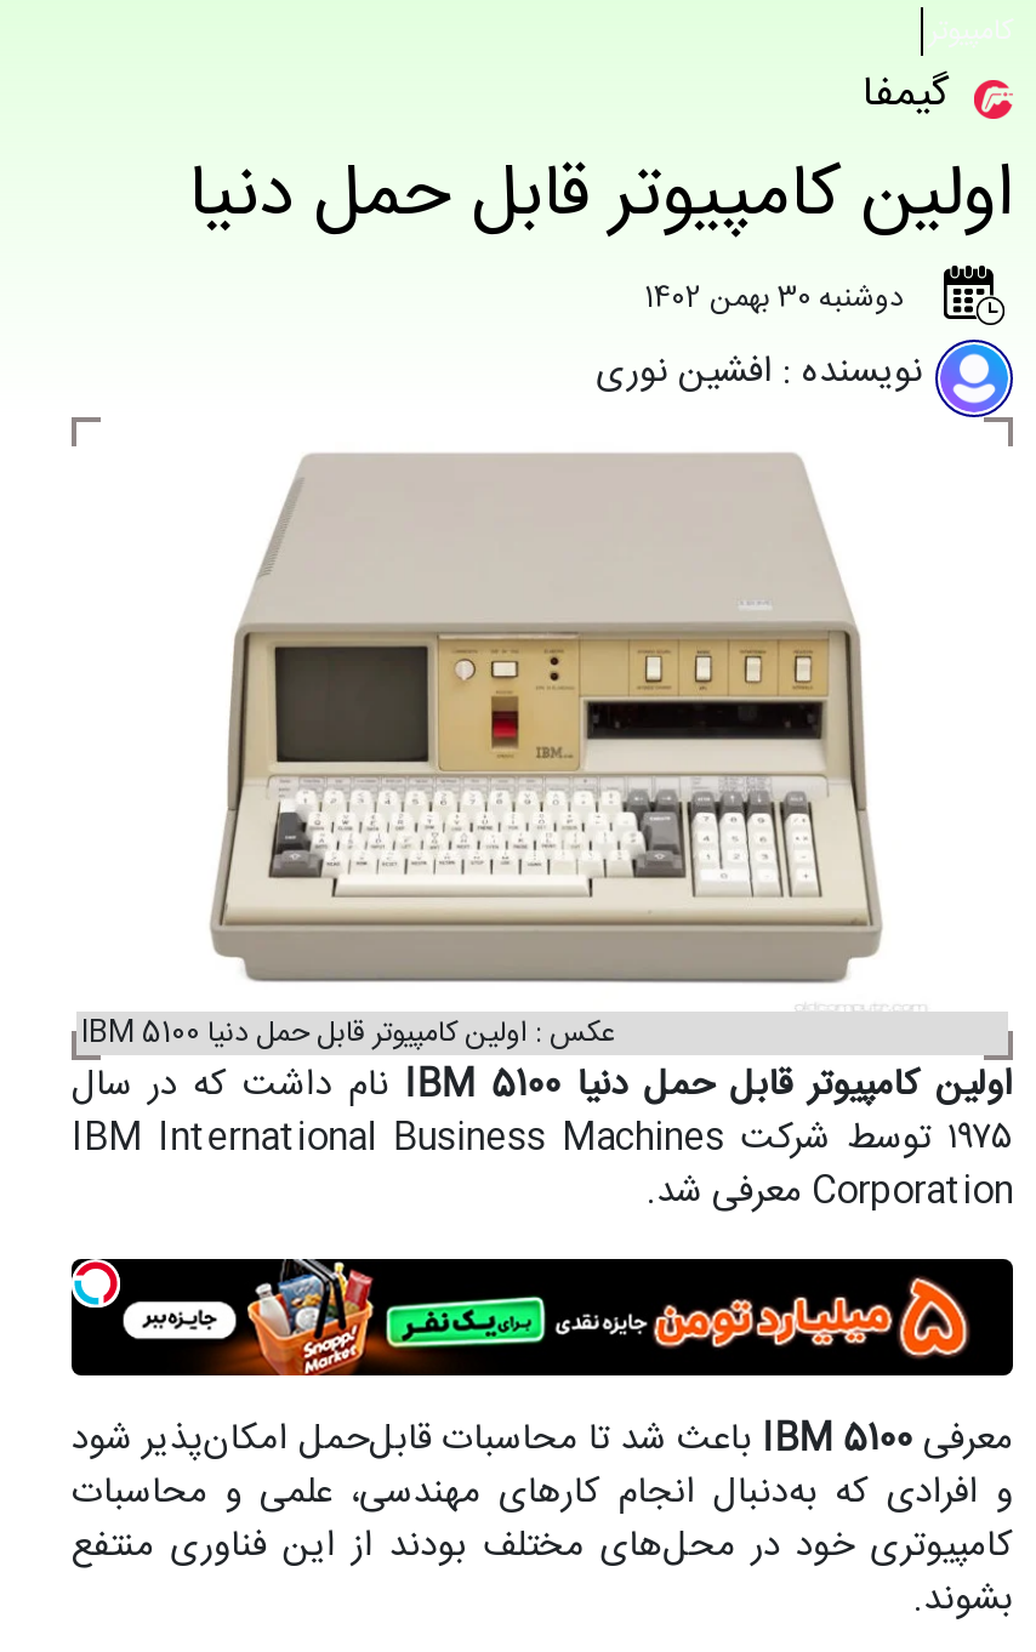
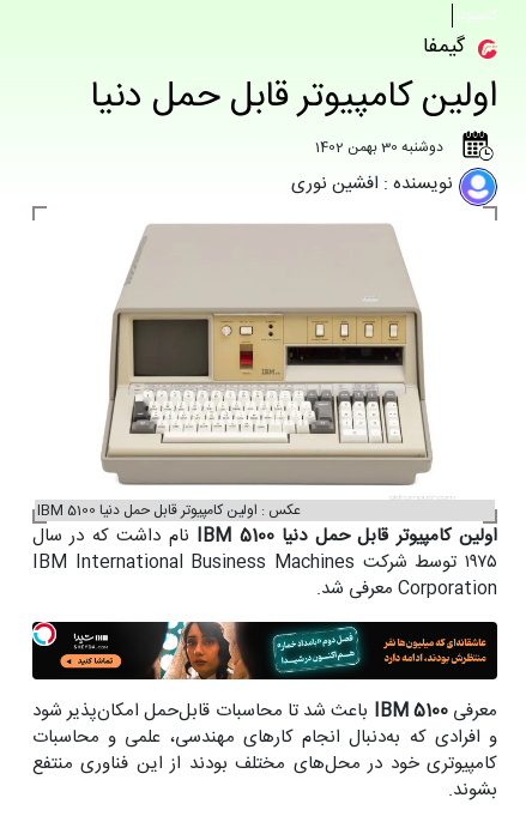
[120,1257,989,1378] [image] -> [58,621,488,681] [image]

